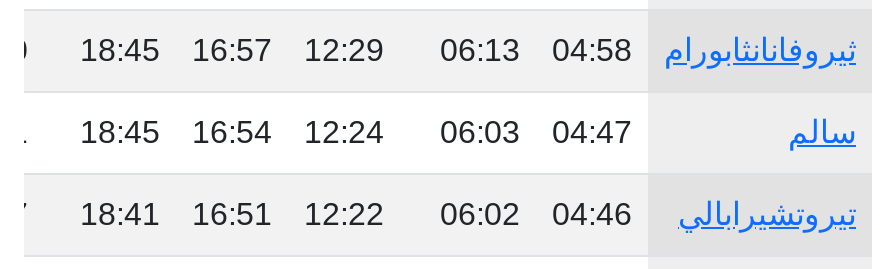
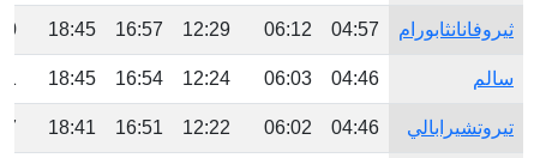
[440,33,520,67] 06:13 -> [264,19,312,39] 06:12
[552,33,632,67] 04:58 -> [331,19,379,39] 04:57
[552,115,632,149] 04:47 -> [331,68,379,89] 04:46

